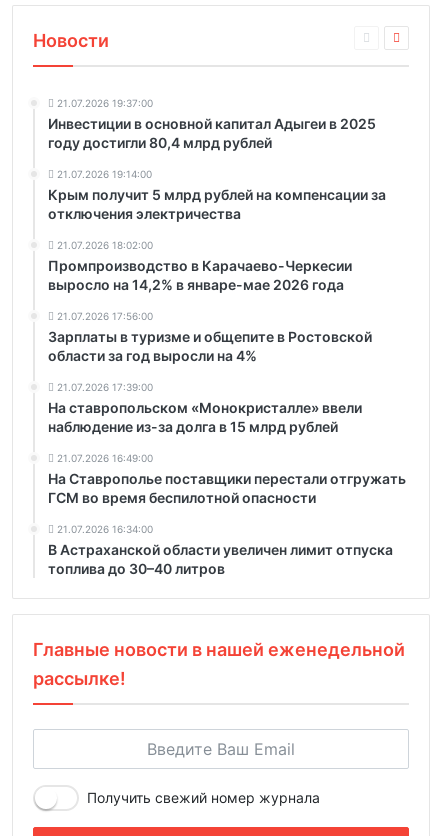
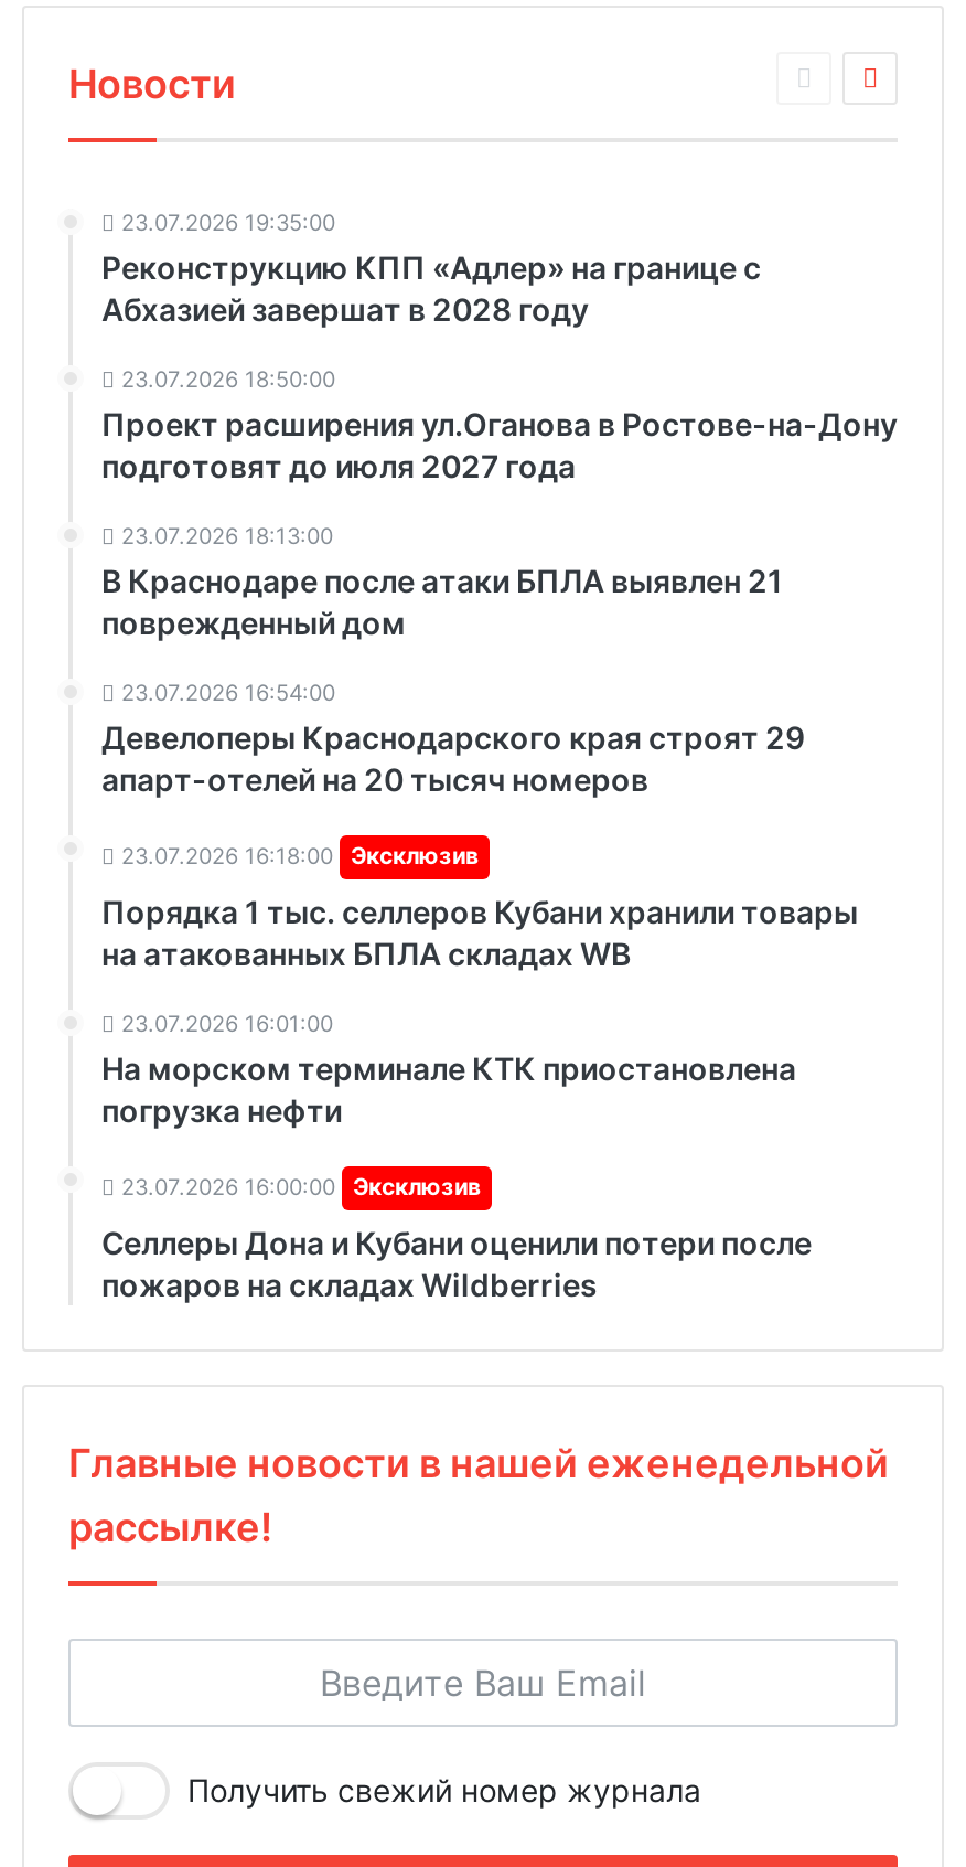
[48,97,406,577] 21.07.2026 19:37:00 | Инвестиции в основной капитал Адыгеи в 2025 | году достигли 80,4 млрд рублей | 21.07.2026 19:14:00 | Крым получит 5 млрд рублей на компенсации за | отключения электричества | 21.07.2026 18:02:00 | Промпроизводство в Карачаево-Черкесии | выросло на 14,2% в январе-мае 2026 года | 21.07.2026 17:56:00 | Зарплаты в туризме и общепите в Ростовской | области за год выросли на 4% | 21.07.2026 17:39:00 | На ставропольском «Монокристалле» ввели | наблюдение из-за долга в 15 млрд рублей | 21.07.2026 16:49:00 | На Ставрополье поставщики перестали отгружать | ГСМ во время беспилотной опасности | 21.07.2026 16:34:00 | В Астраханской области увеличен лимит отпуска | топлива до 30–40 литров -> [101,208,898,1303] 23.07.2026 19:35:00 | Реконструкцию КПП «Адлер» на границе с | Абхазией завершат в 2028 году | 23.07.2026 18:50:00 | Проект расширения ул.Оганова в Ростове-на-Дону | подготовят до июля 2027 года | 23.07.2026 18:13:00 | В Краснодаре после атаки БПЛА выявлен 21 | поврежденный дом | 23.07.2026 16:54:00 | Девелоперы Краснодарского края строят 29 | апарт-отелей на 20 тысяч номеров | 23.07.2026 16:18:00 | Эксклюзив | Порядка 1 тыс. селлеров Кубани хранили товары | на атакованных БПЛА складах WB | 23.07.2026 16:01:00 | На морском терминале КТК приостановлена | погрузка нефти | 23.07.2026 16:00:00 | Эксклюзив | Селлеры Дона и Кубани оценили потери после | пожаров на складах Wildberries

